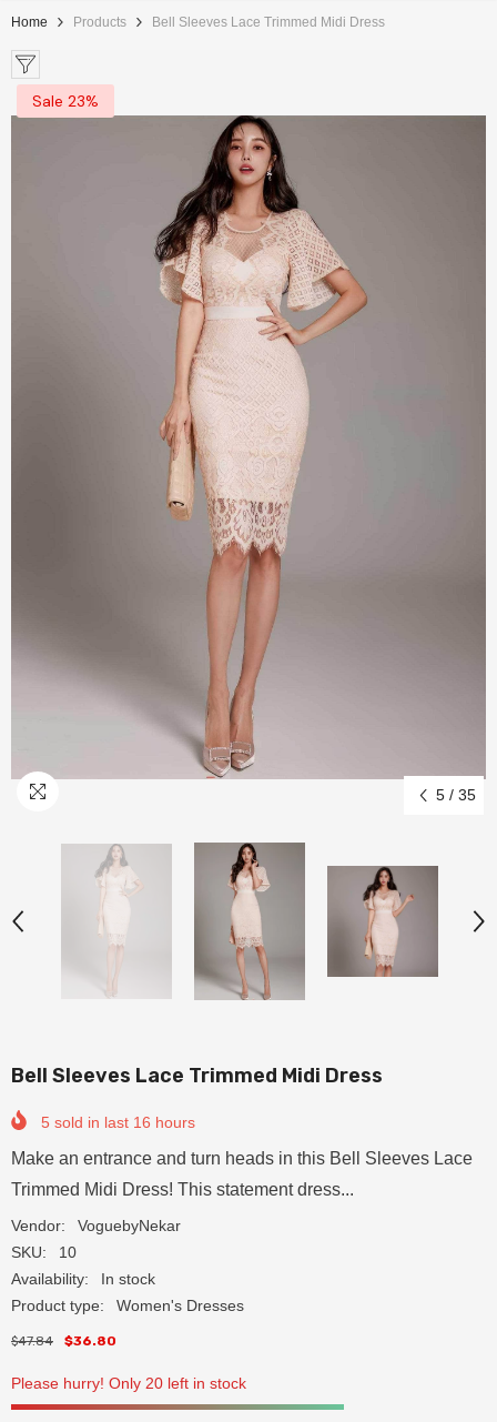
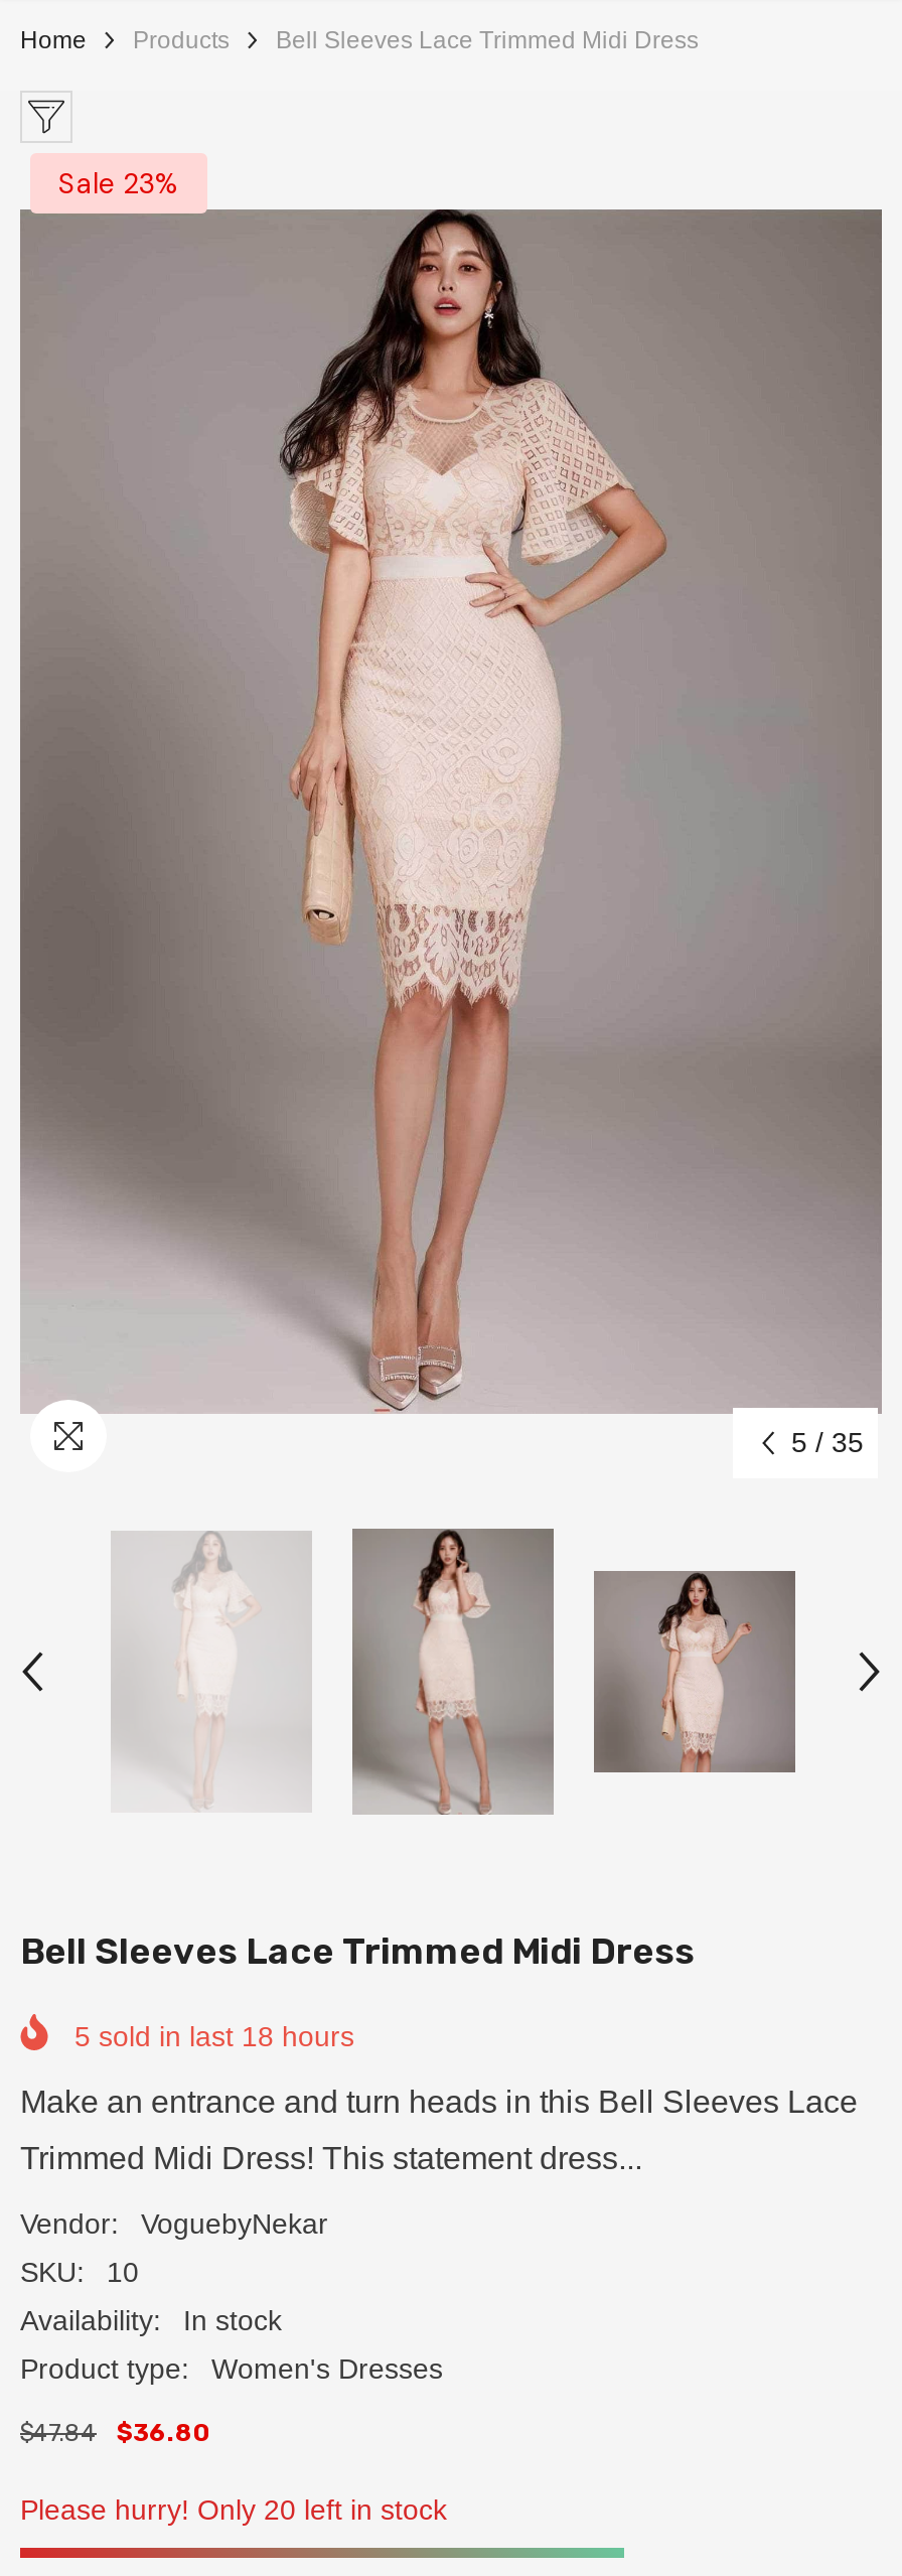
[41,1114,195,1131] 5 sold in last 16 hours -> [74,2020,354,2053] 5 sold in last 18 hours

